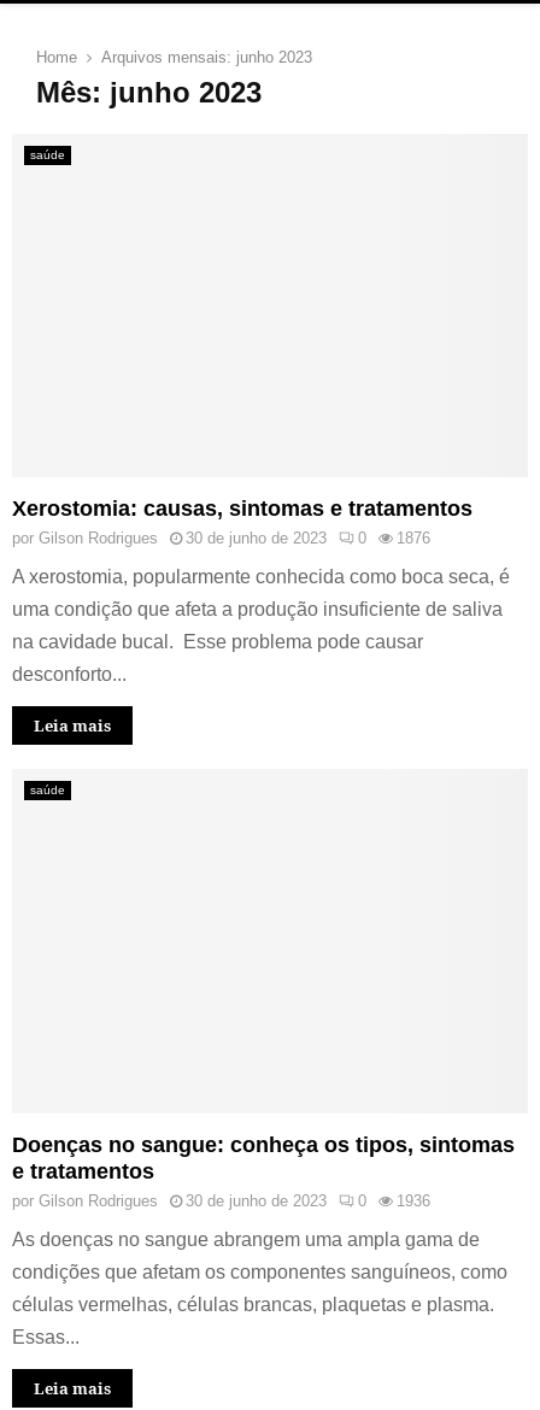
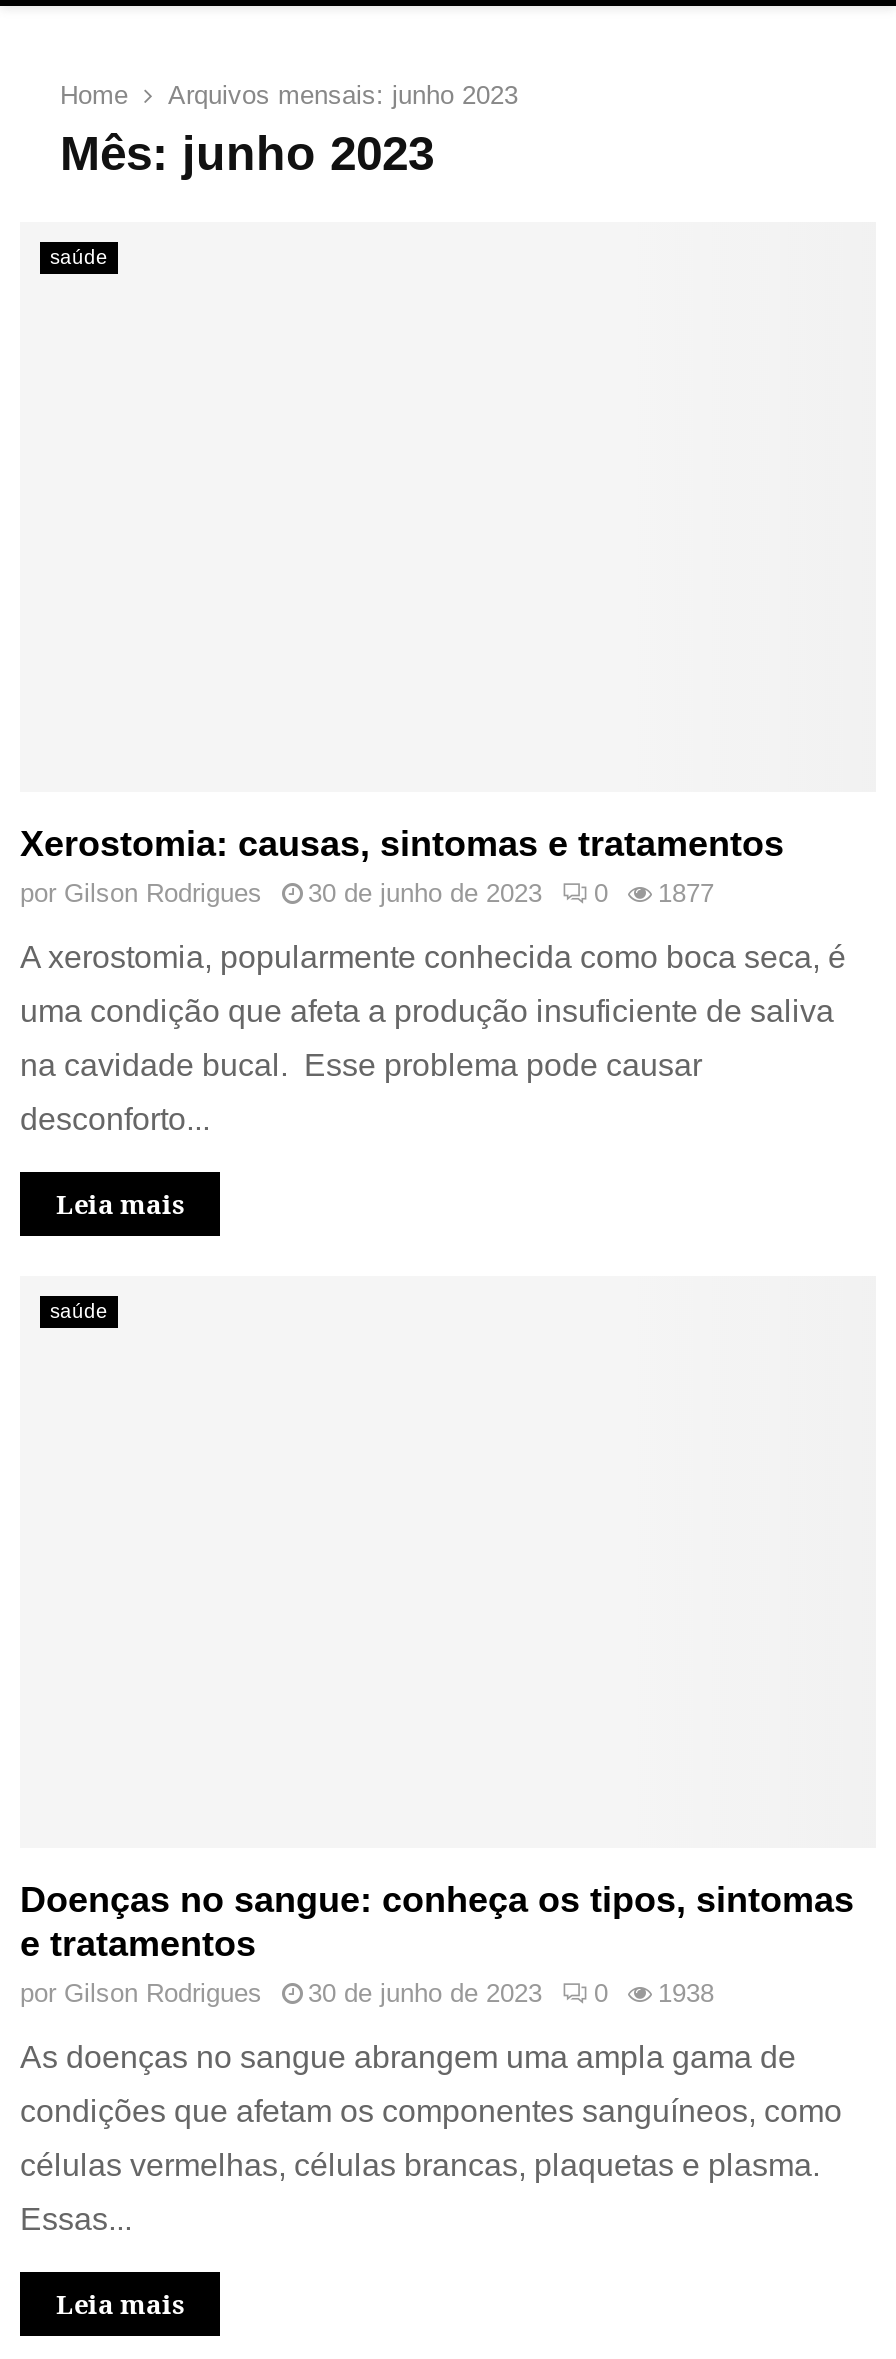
[12,529,430,547] por Gilson Rodrigues 30 de junho de 2023 0 1876 -> [20,879,714,909] por Gilson Rodrigues 30 de junho de 2023 0 1877
[12,1192,430,1210] por Gilson Rodrigues 30 de junho de 2023 0 1936 -> [20,1977,714,2007] por Gilson Rodrigues 30 de junho de 2023 0 1938

